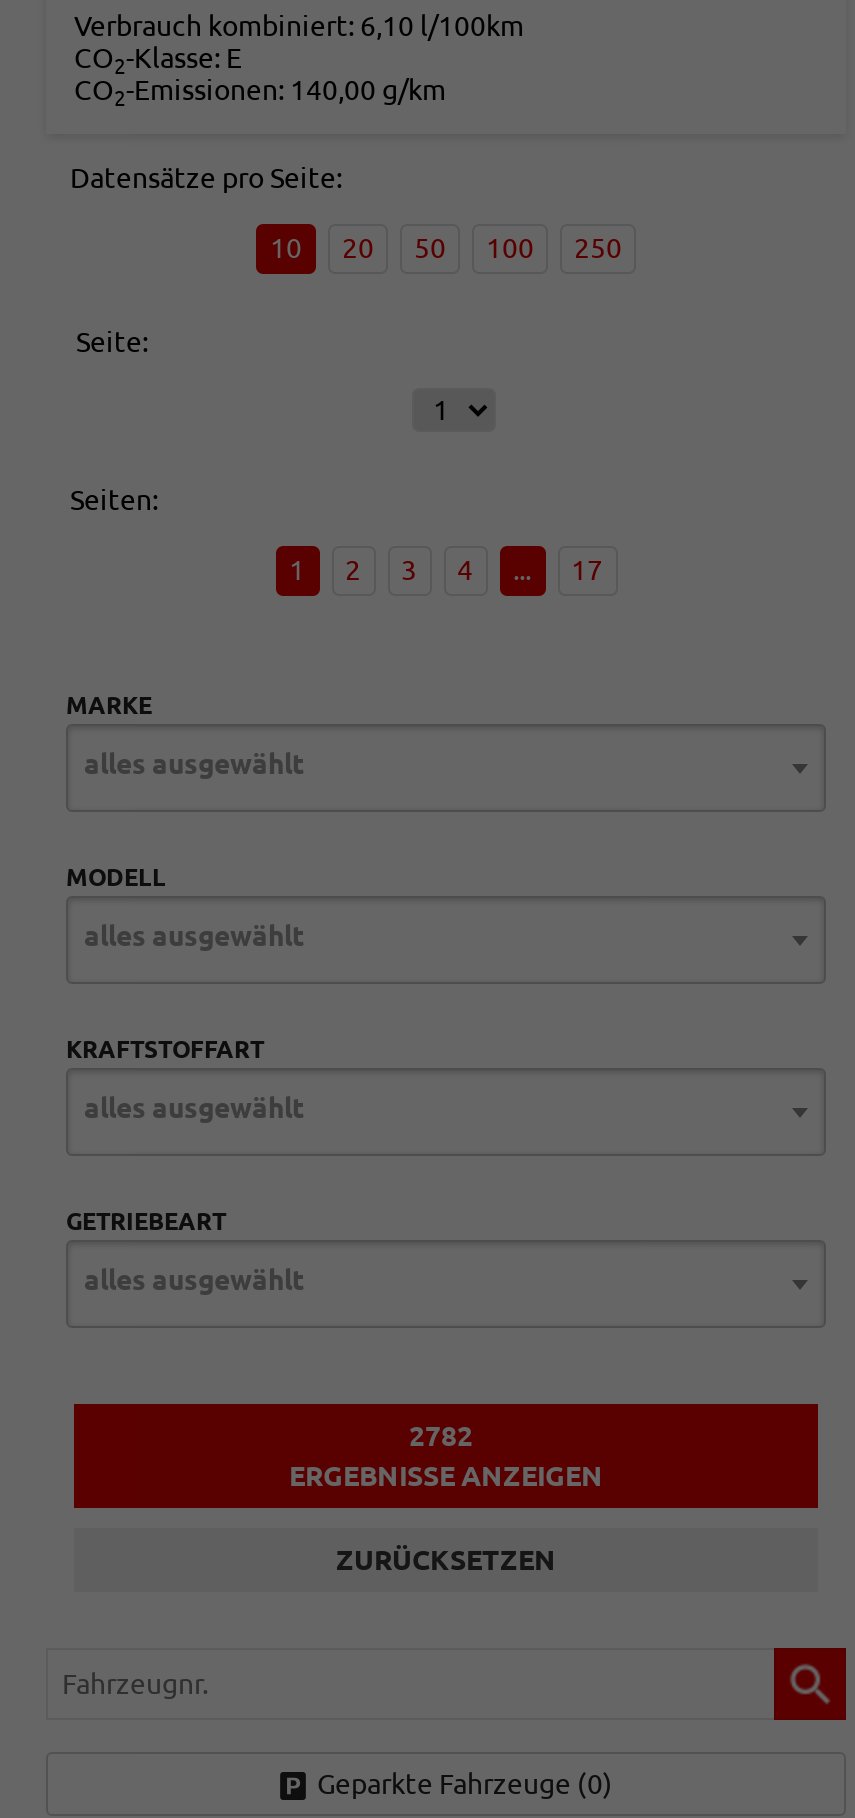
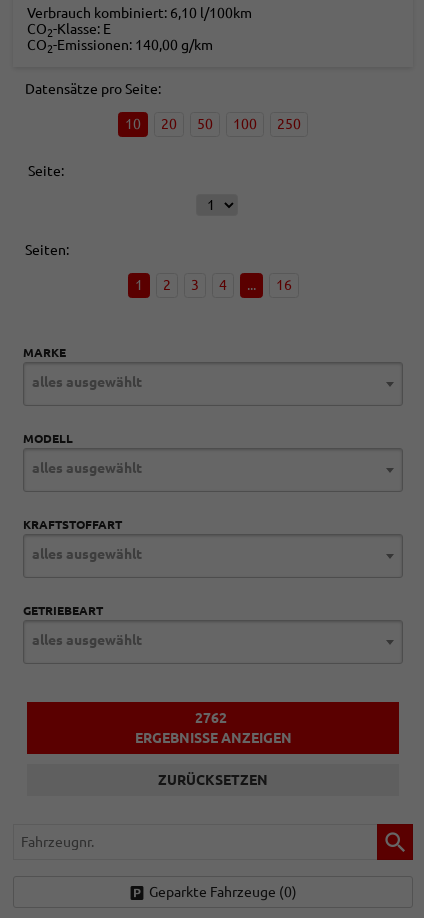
[571,554,603,586] 17 -> [275,277,291,293] 16
[409,1420,473,1452] 2782 -> [194,710,226,726] 2762

